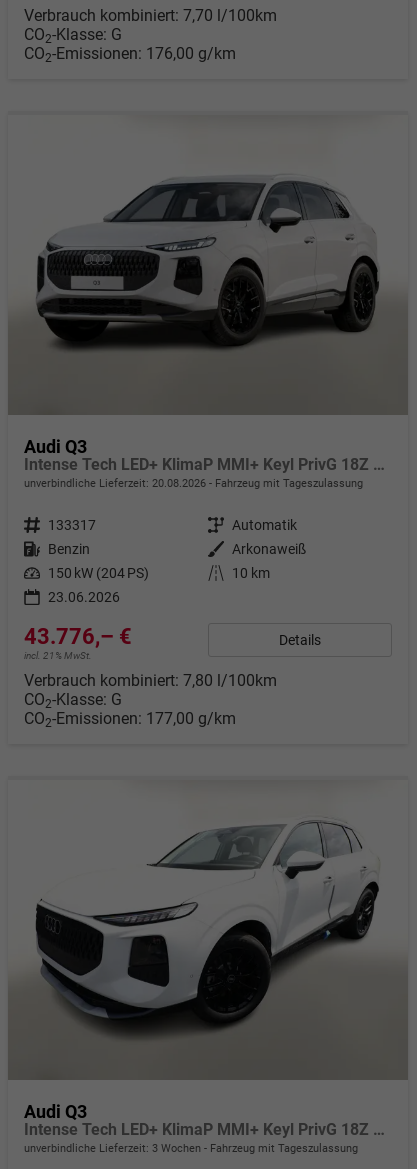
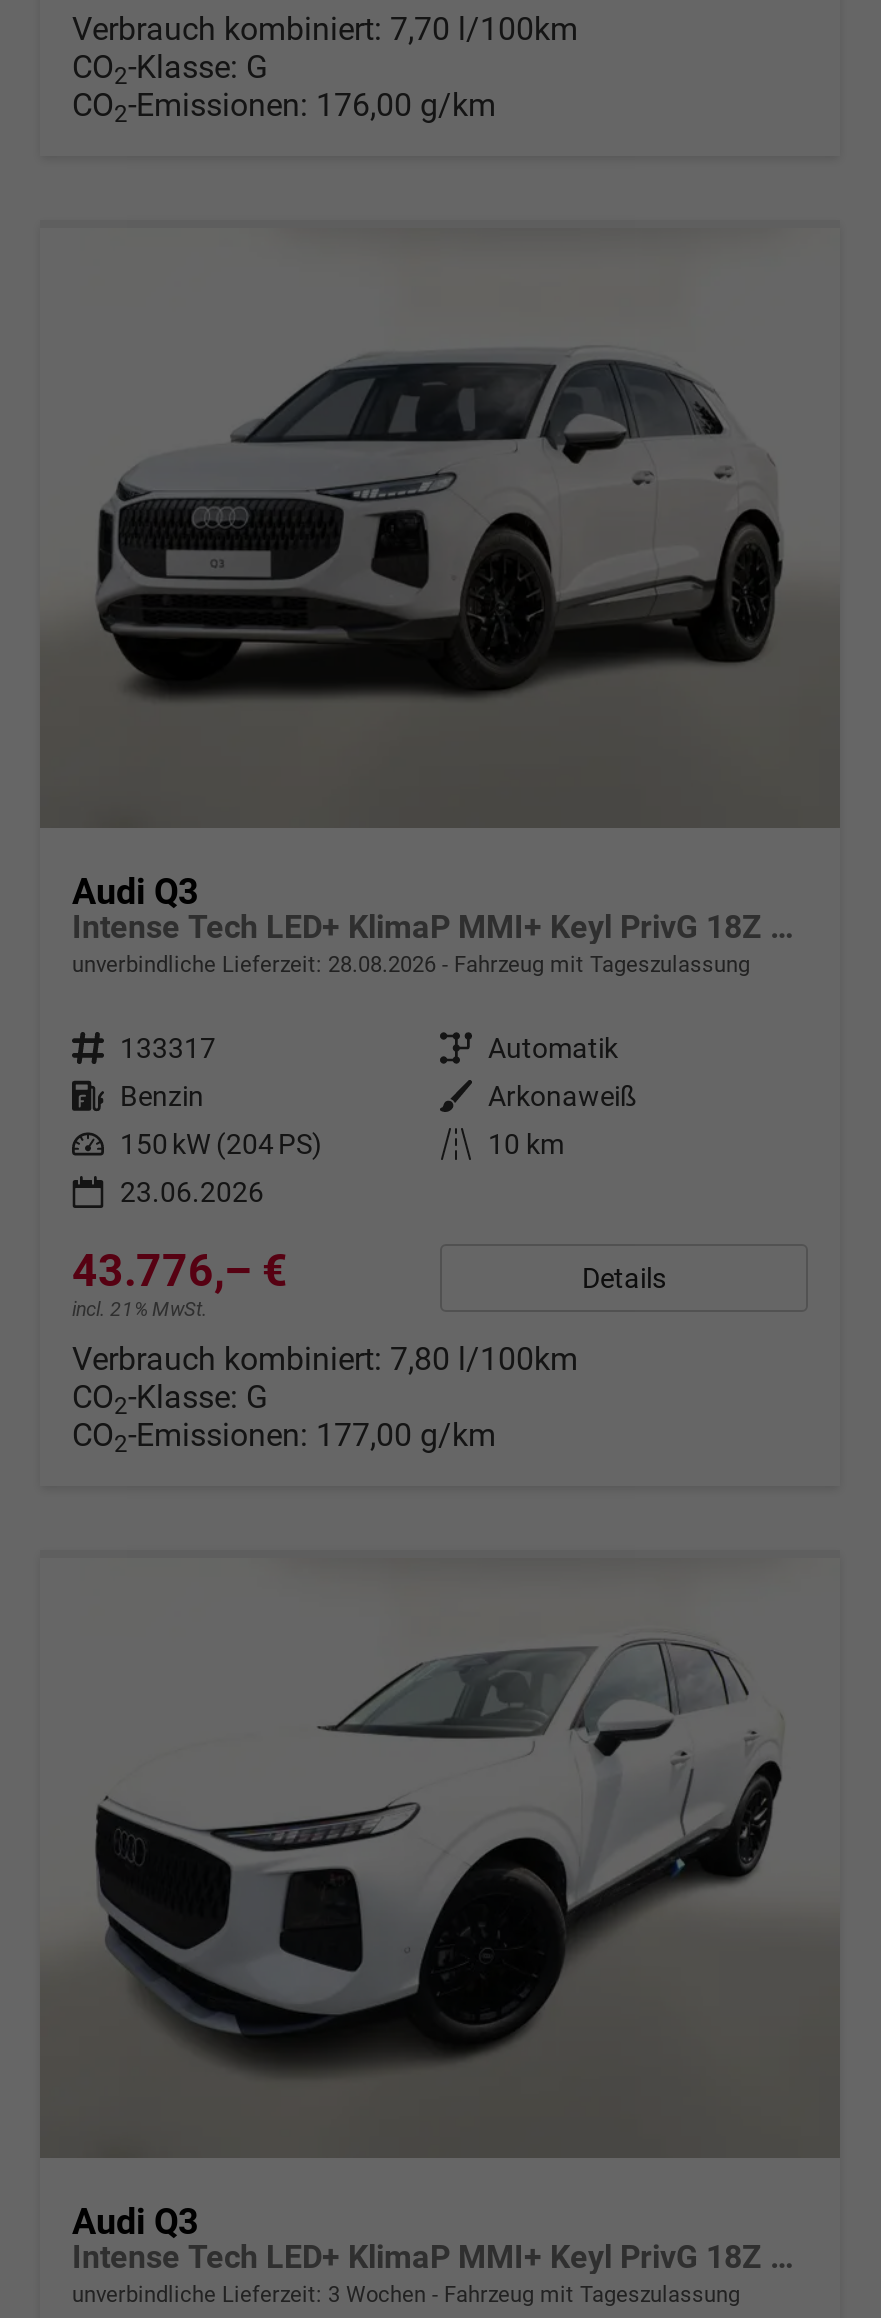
[24,477,363,490] unverbindliche Lieferzeit: 20.08.2026 Fahrzeug mit Tageszulassung -> [72,951,750,977] unverbindliche Lieferzeit: 28.08.2026 Fahrzeug mit Tageszulassung

